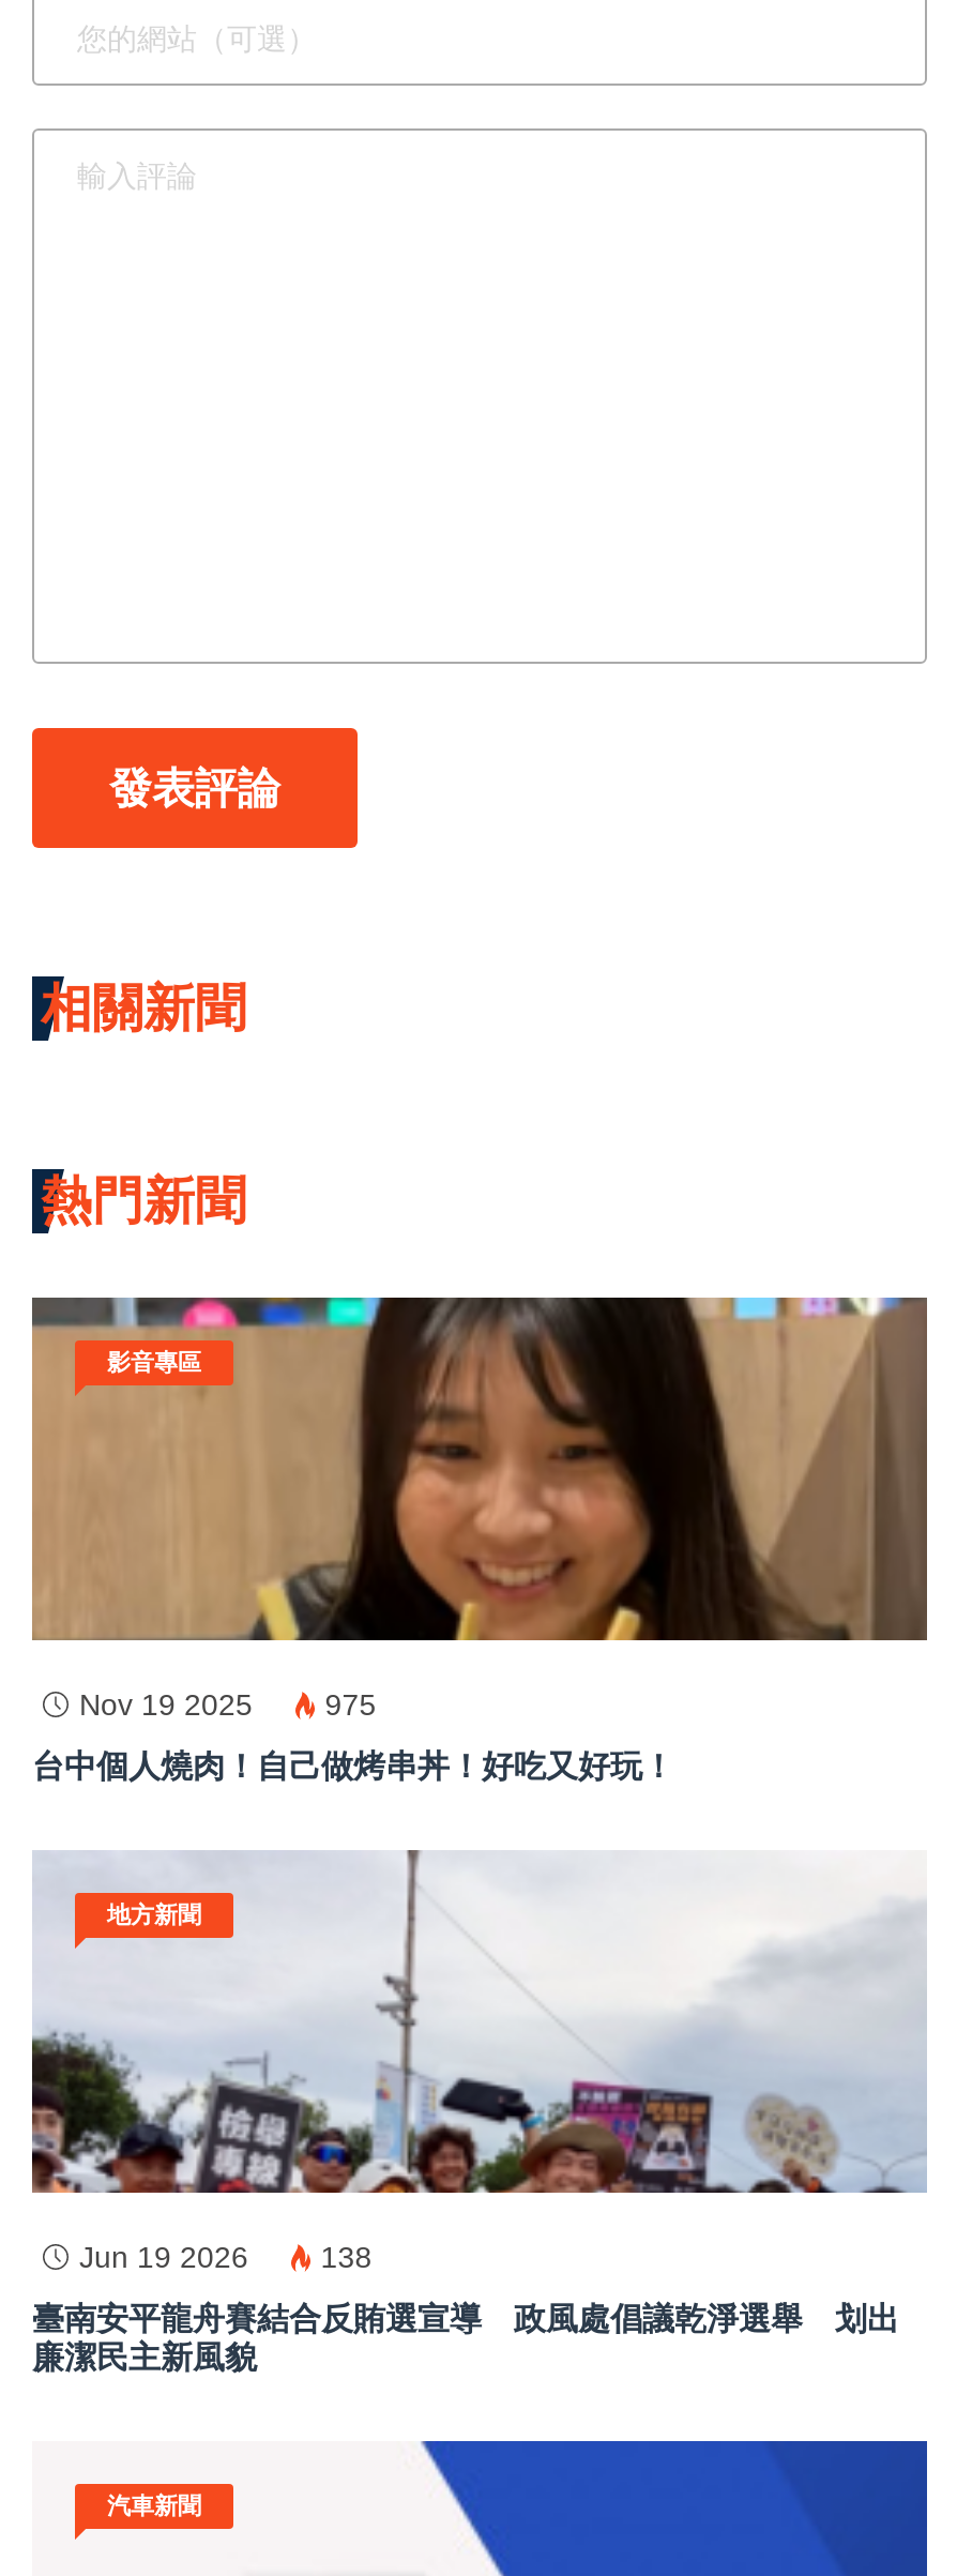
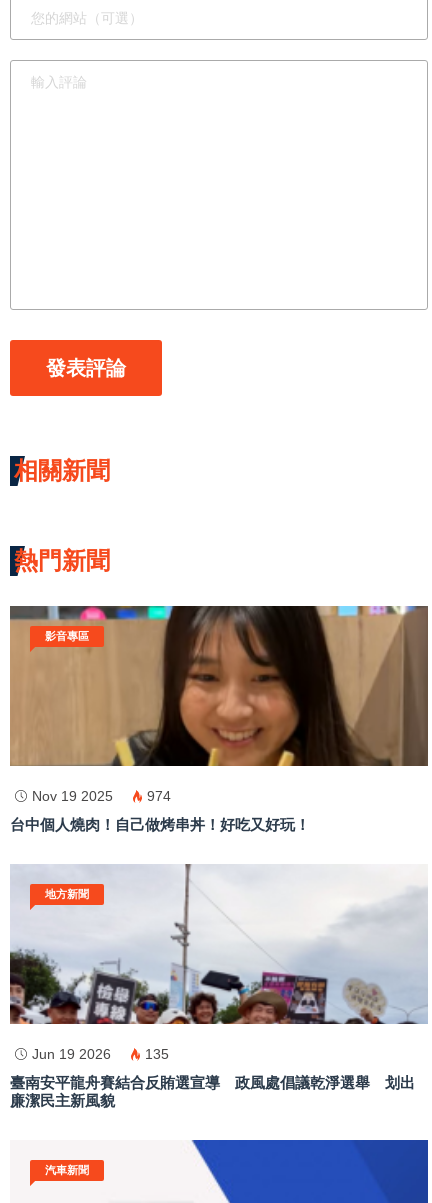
[325,1687,376,1722] 975 -> [147,788,171,804] 974
[320,2240,372,2274] 138 -> [145,1046,169,1062] 135

